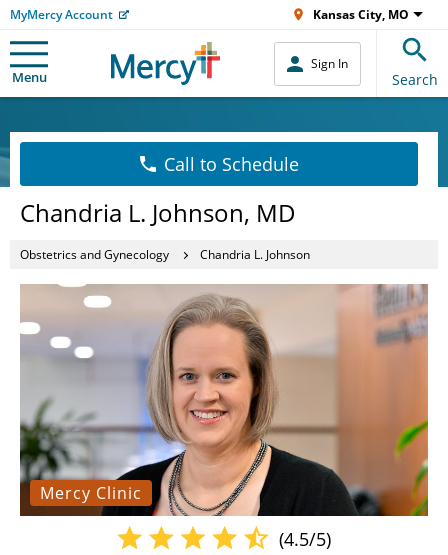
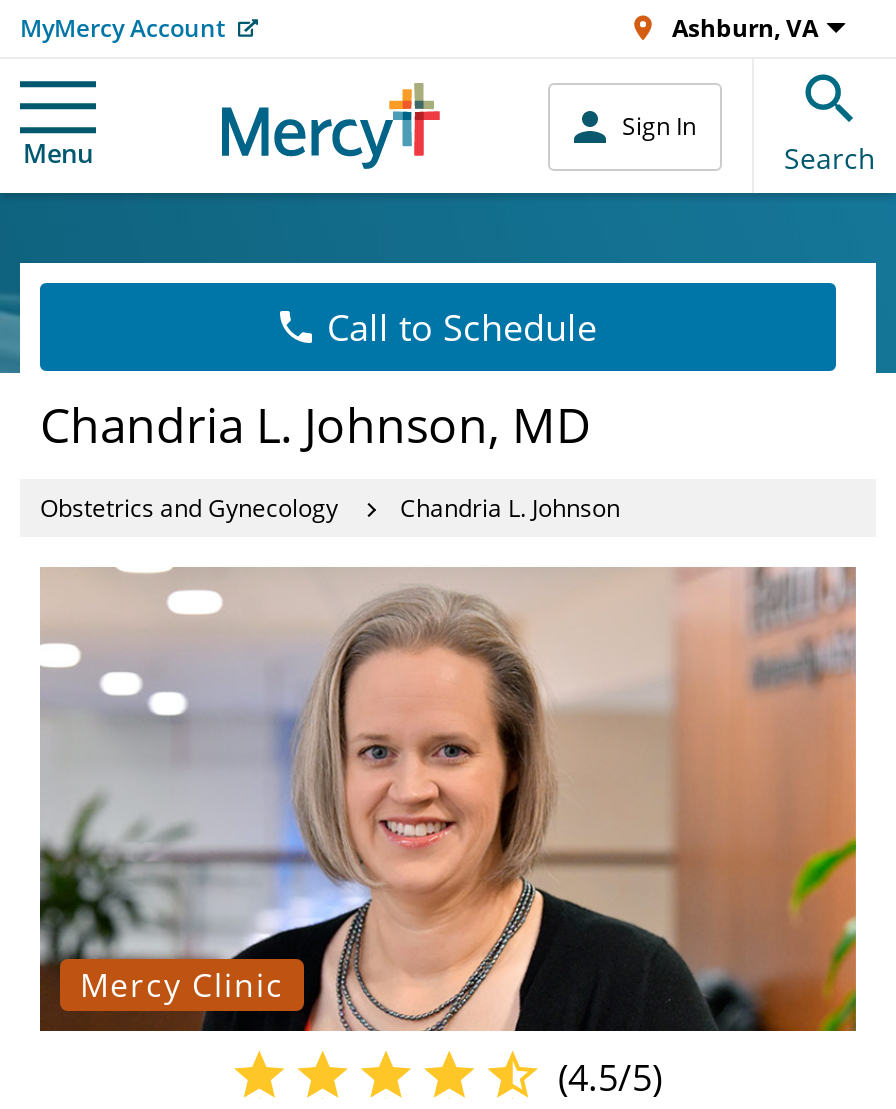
[313,6,409,23] Kansas City, MO -> [672,11,818,45] Ashburn, VA

